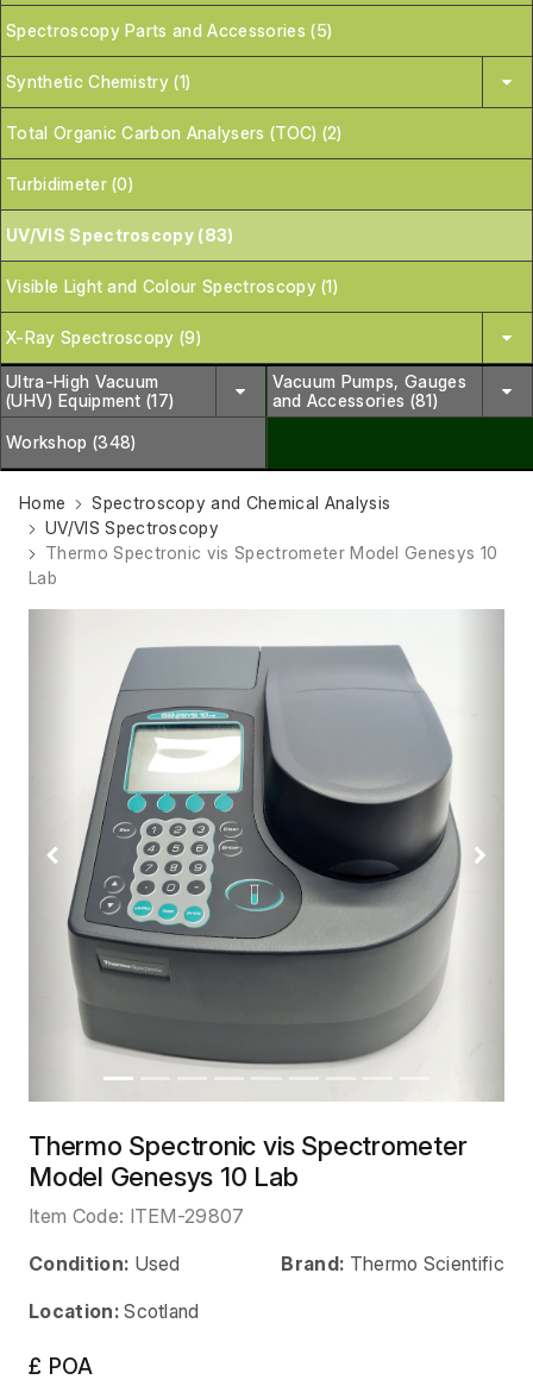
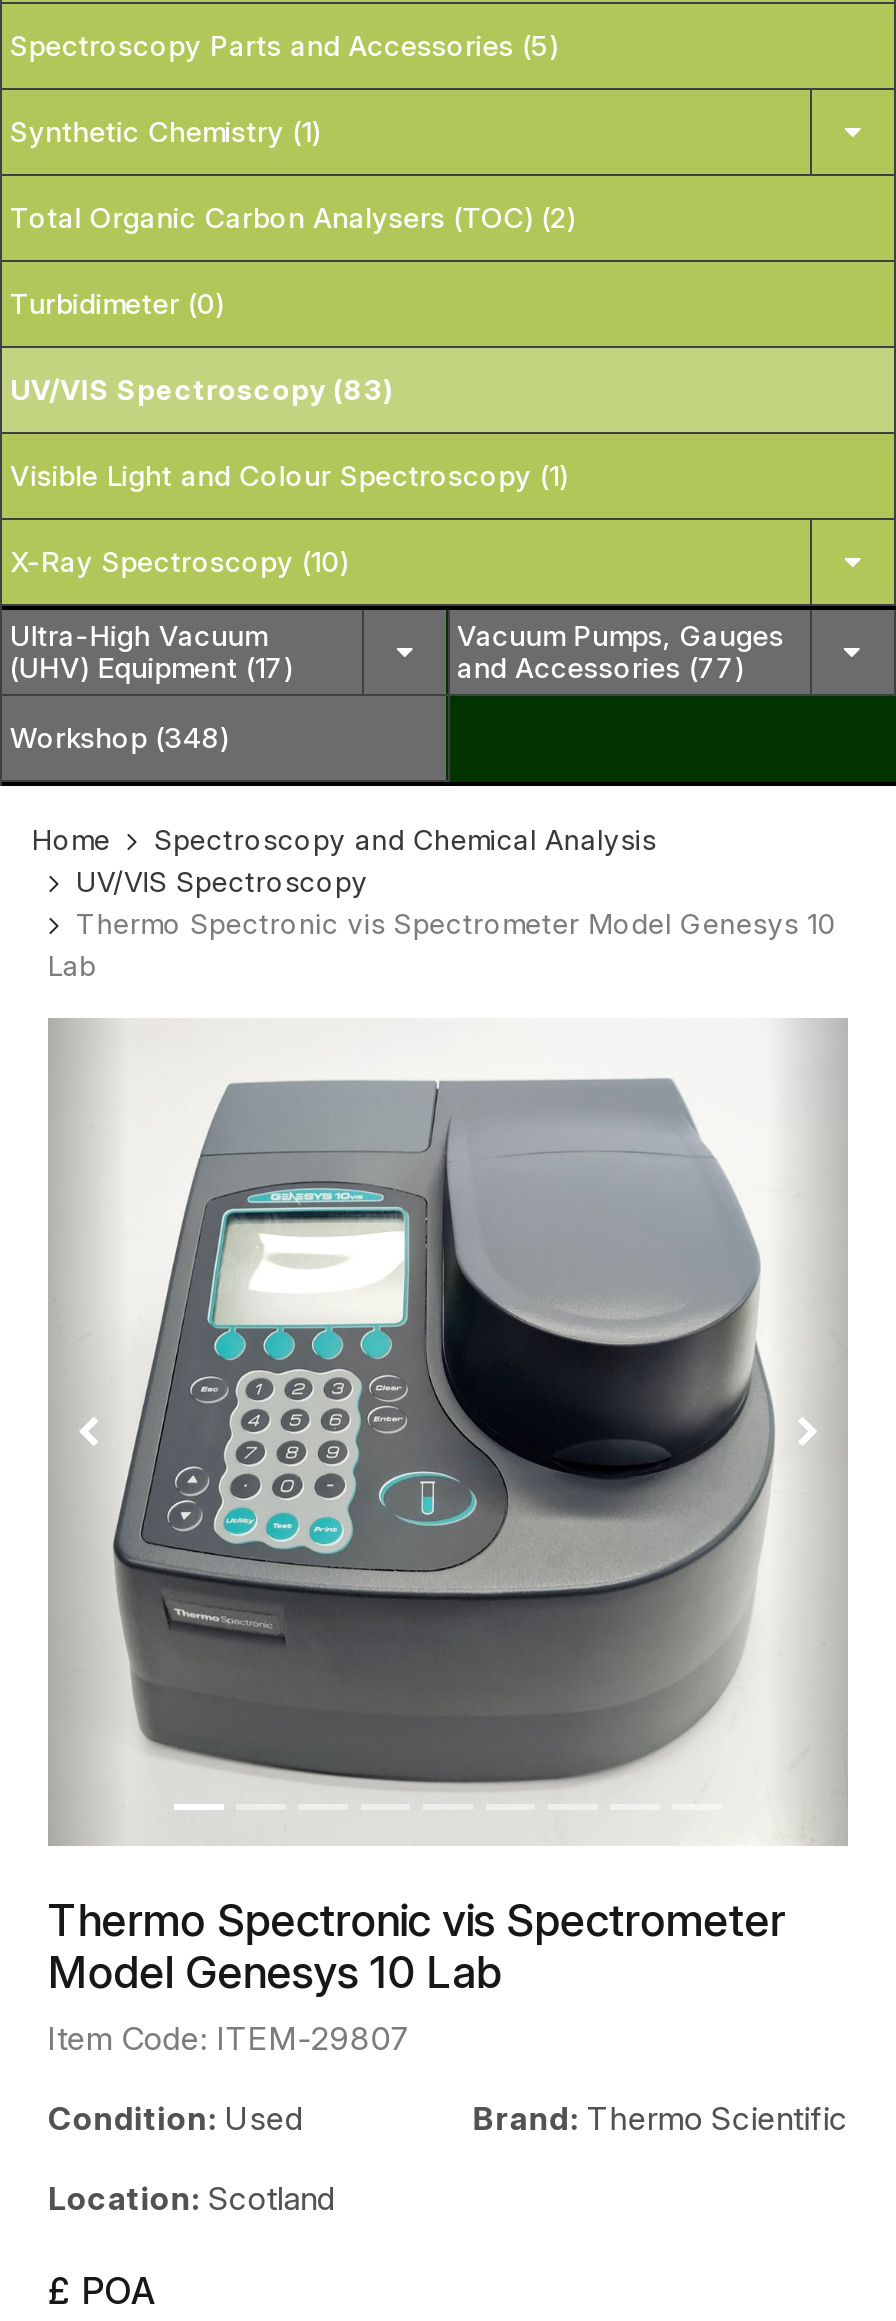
[6,327,201,347] X-Ray Spectroscopy (9) -> [10,544,349,578] X-Ray Spectroscopy (10)
[272,390,438,410] and Accessories (81) -> [457,650,744,684] and Accessories (77)

